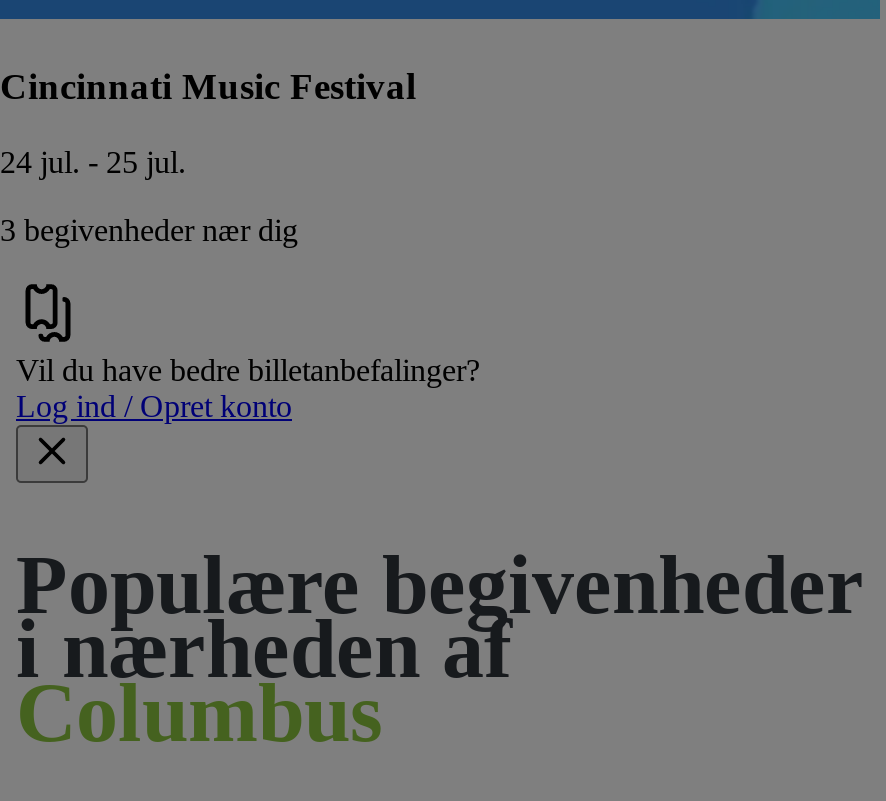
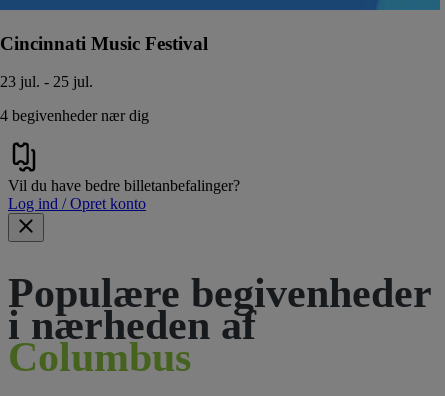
[0,146,186,180] 24 jul. - 25 jul. -> [0,73,93,90] 23 jul. - 25 jul.
[0,214,298,248] 3 begivenheder nær dig -> [0,107,149,124] 4 begivenheder nær dig

